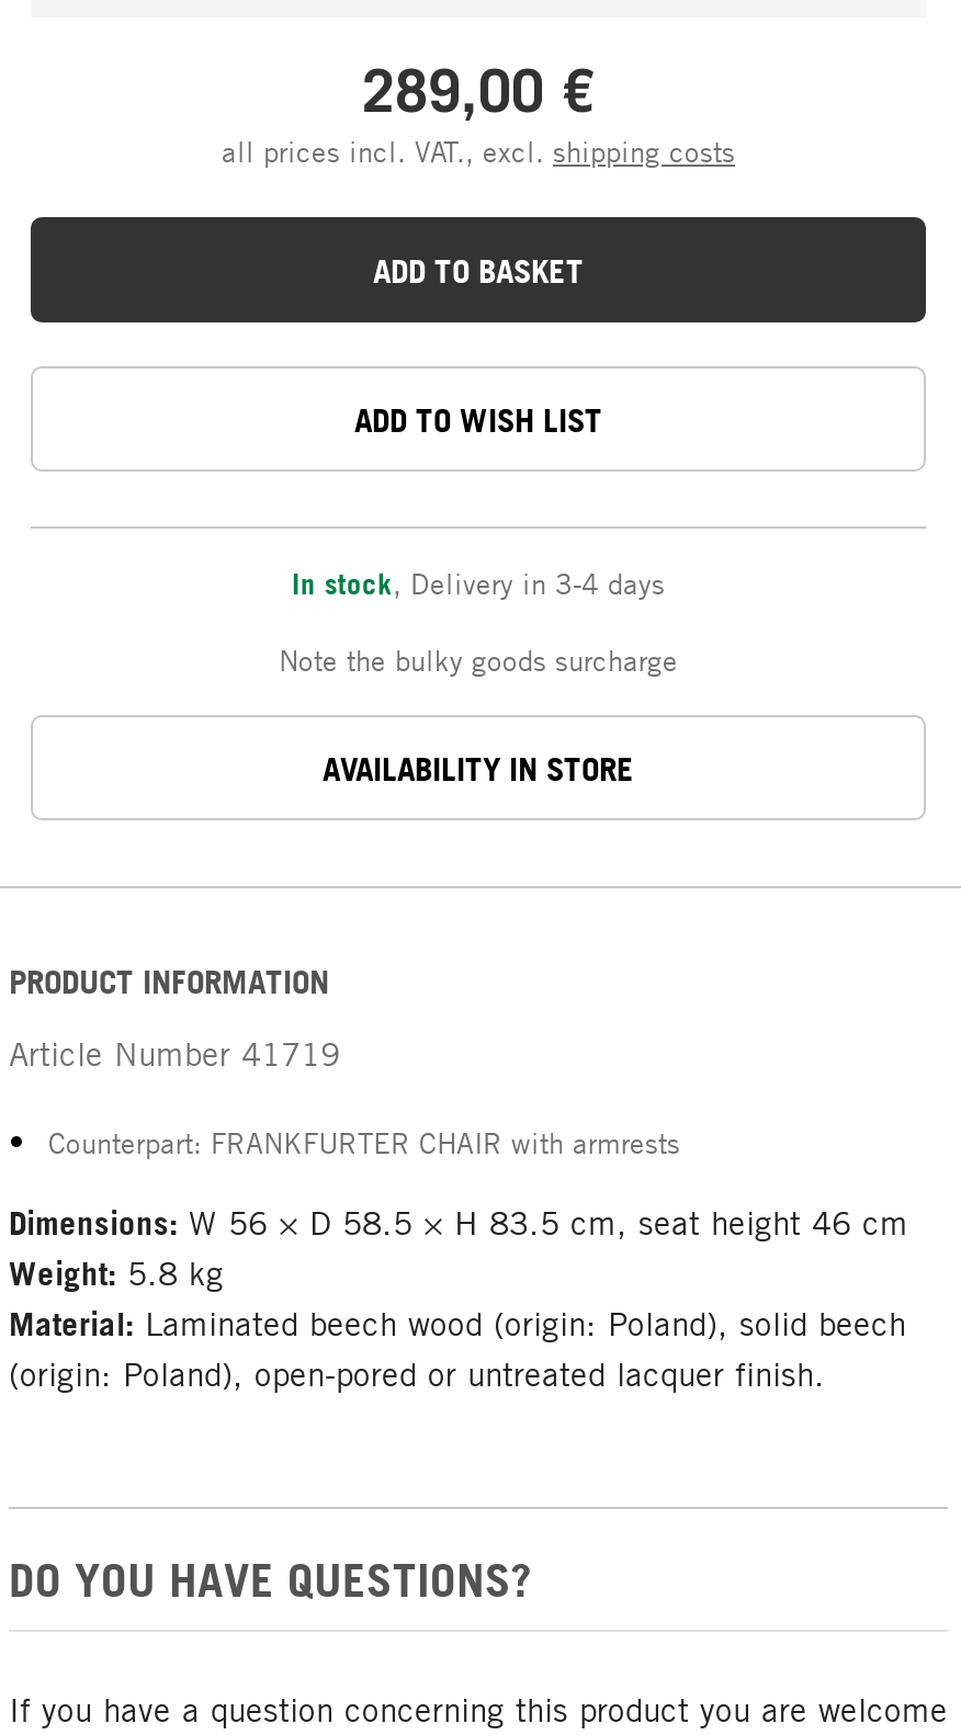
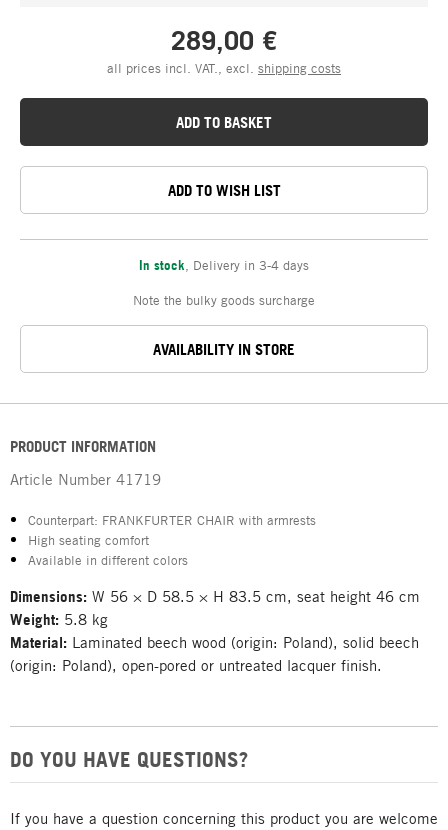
none -> [28,532,188,568] High seating comfort | Available in different colors

